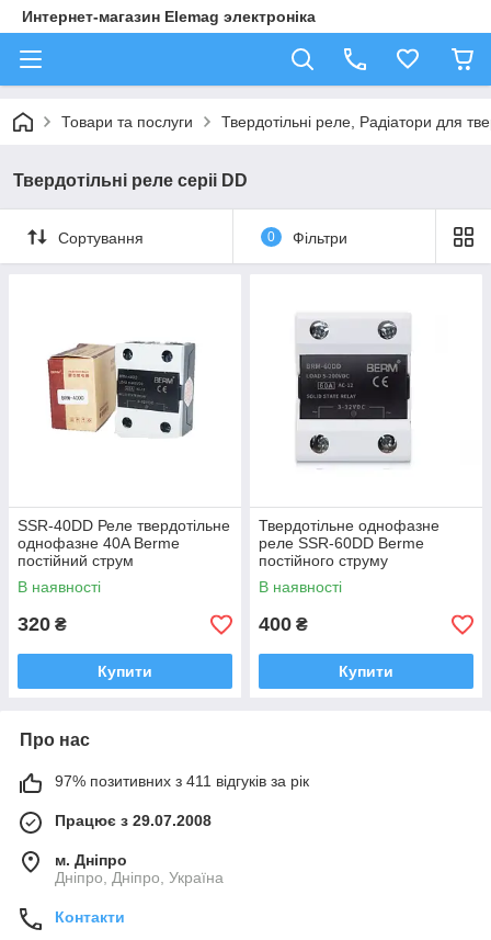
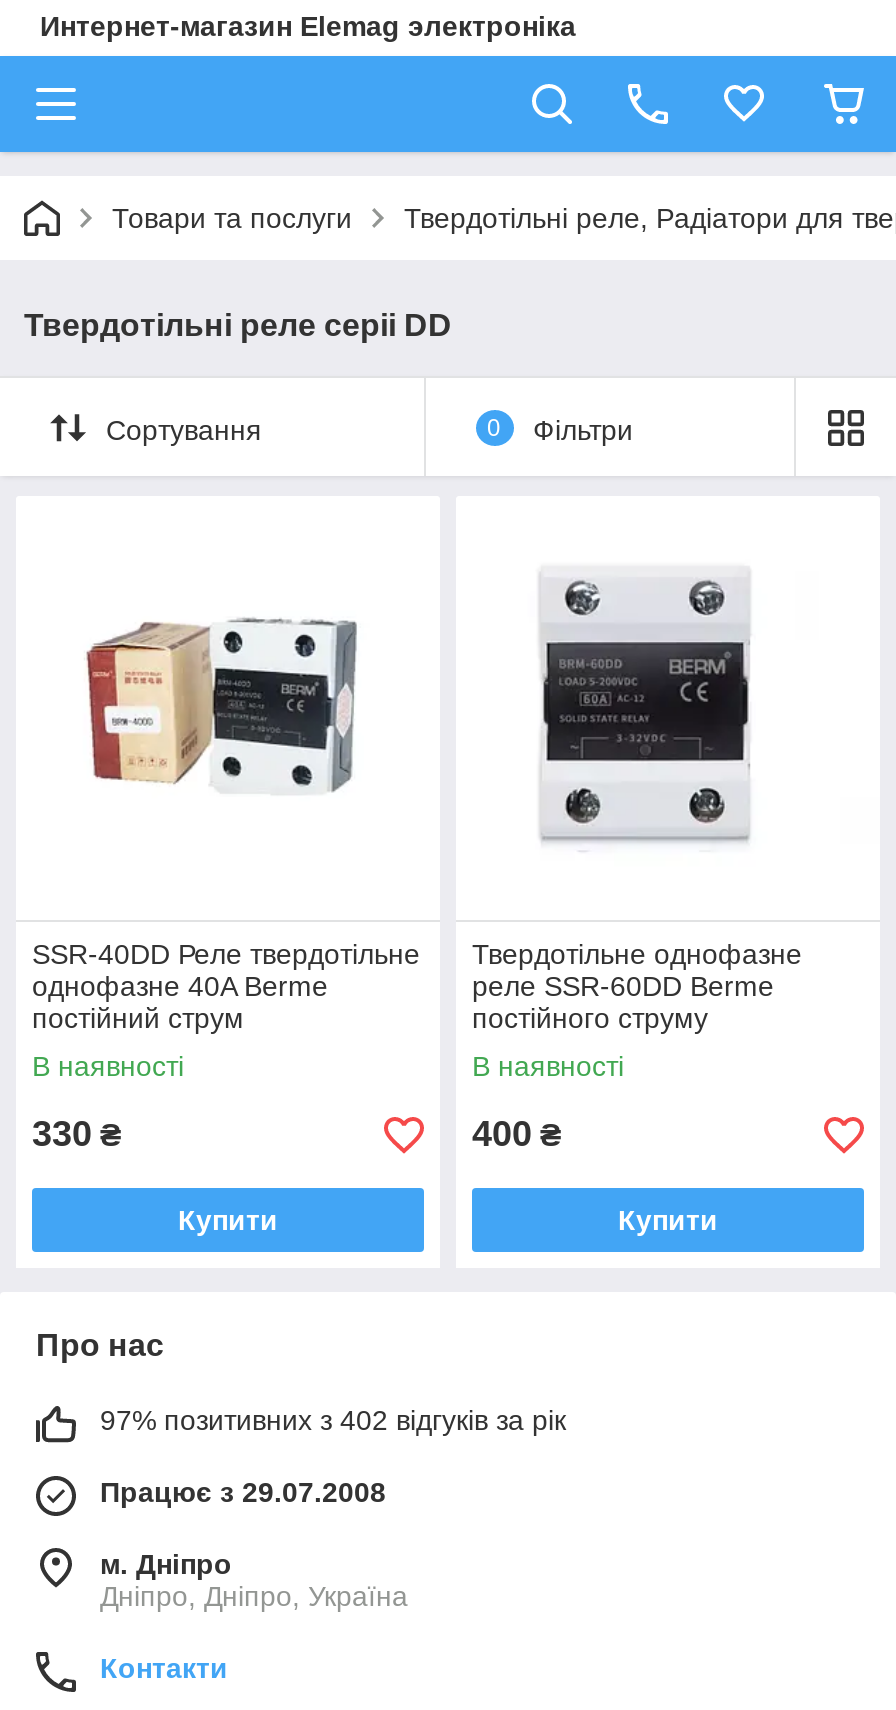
[18,613,67,635] 320 ₴ -> [32,1114,122,1154] 330 ₴
[55,772,309,790] 97% позитивних з 411 відгуків за рік -> [100,1404,566,1436] 97% позитивних з 402 відгуків за рік

